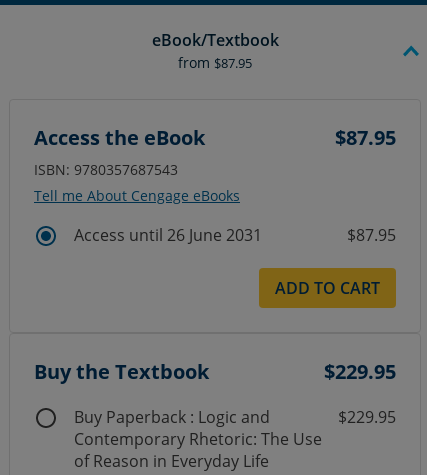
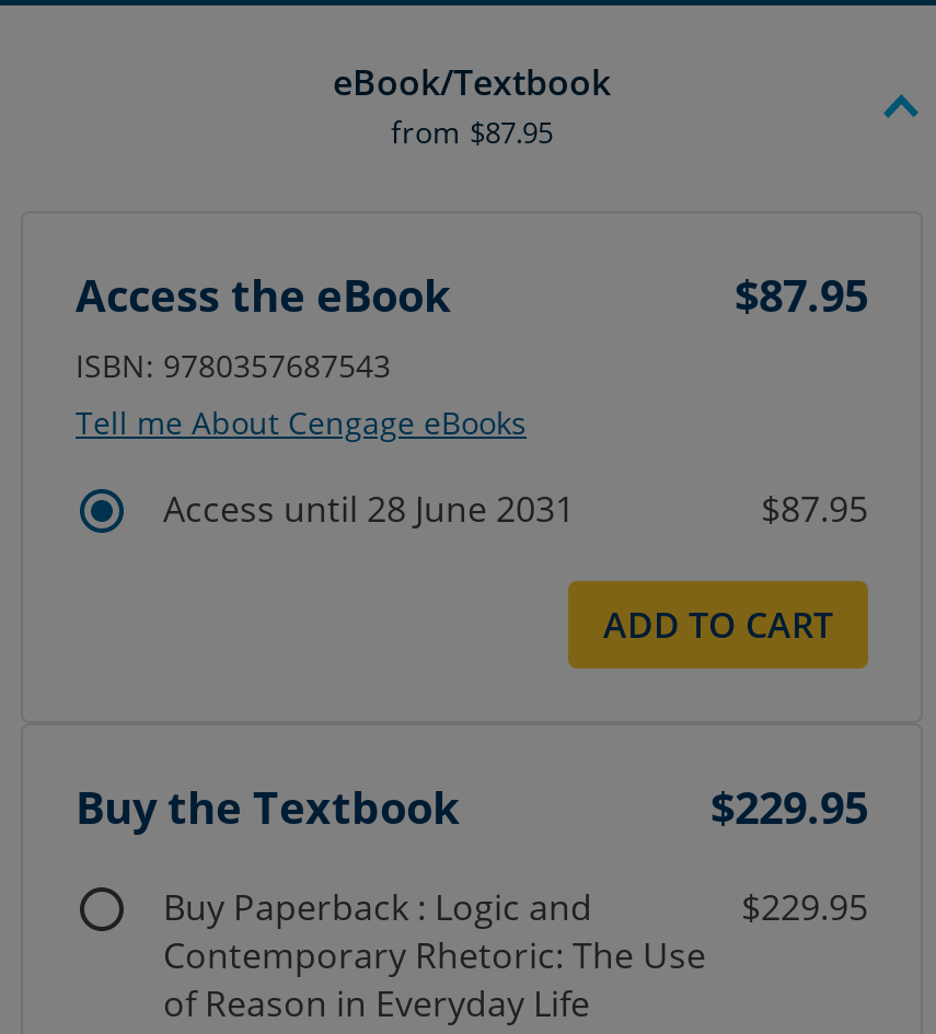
[74,224,262,246] Access until 26 June 2031 -> [163,484,575,532] Access until 28 June 2031

